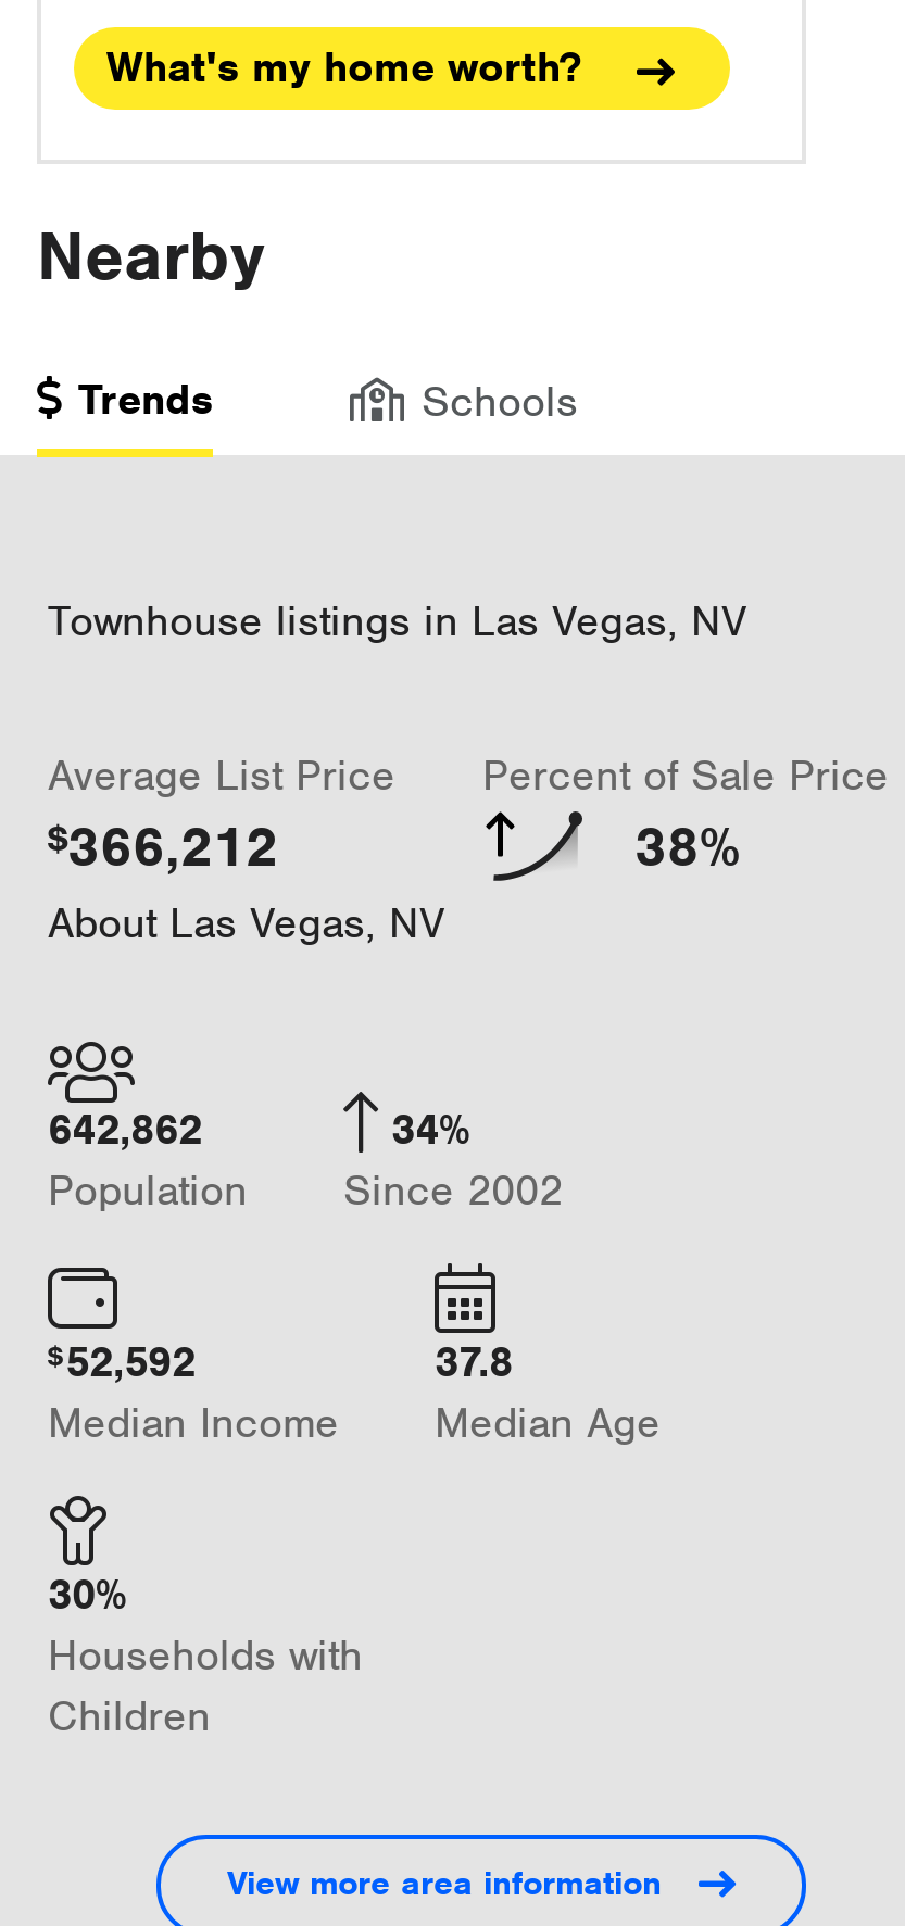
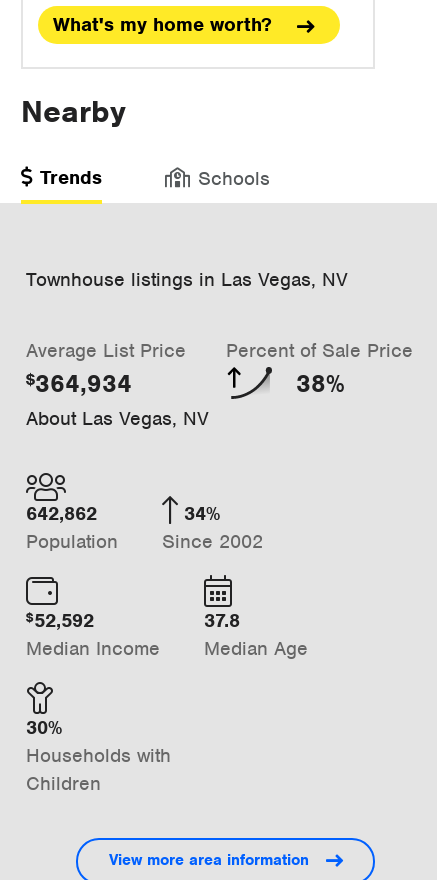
[48,811,278,881] $366,212 -> [26,367,132,399] $364,934

